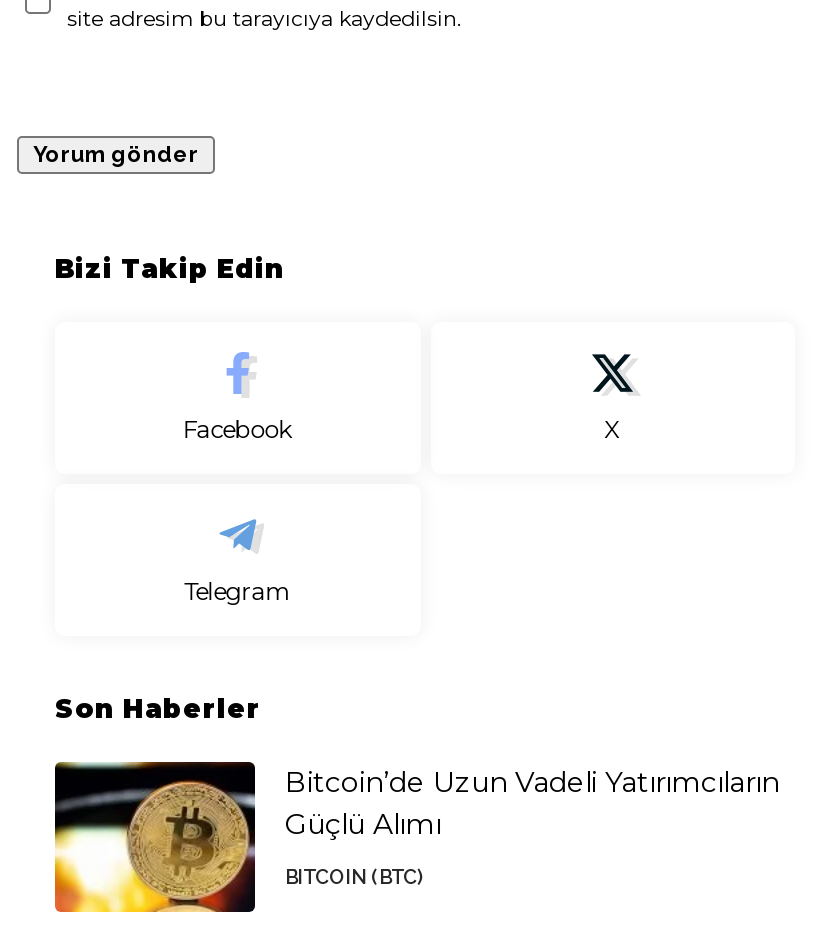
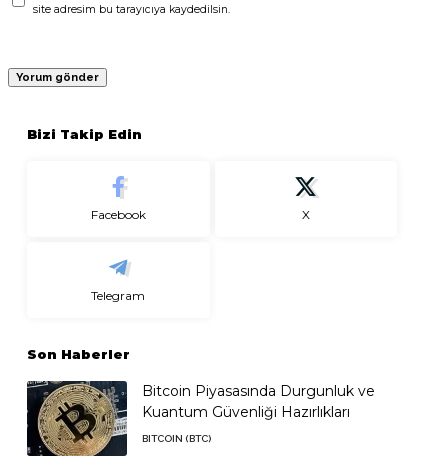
[53,760,779,914] [image] | Bitcoin’de Uzun Vadeli Yatırımcıların | Güçlü Alımı -> [26,380,375,457] [image] | Bitcoin Piyasasında Durgunluk ve | Kuantum Güvenliği Hazırlıkları

